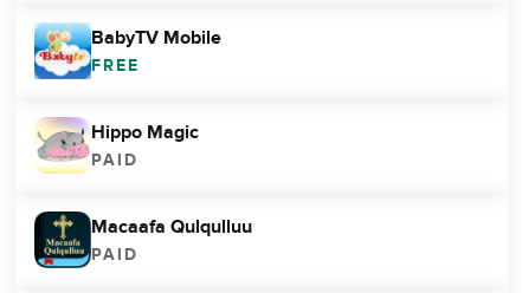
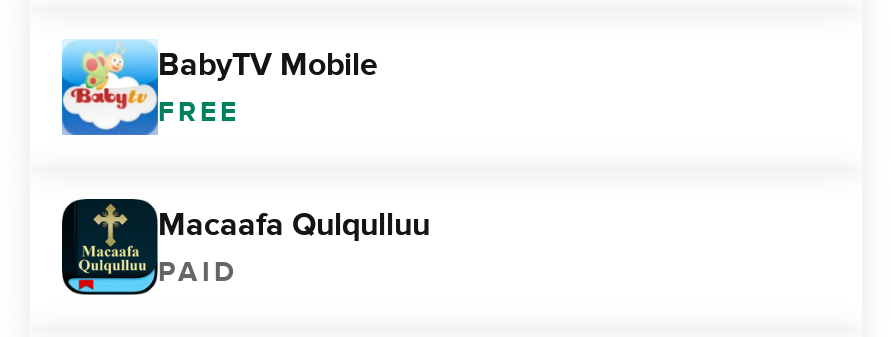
[34,117,199,174] [image] | Hippo Magic | PAID -> none

